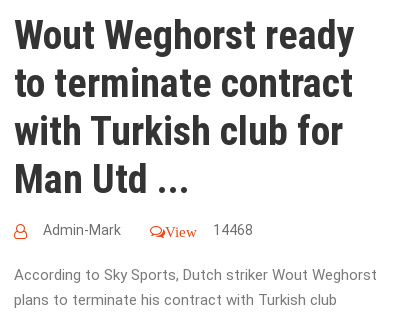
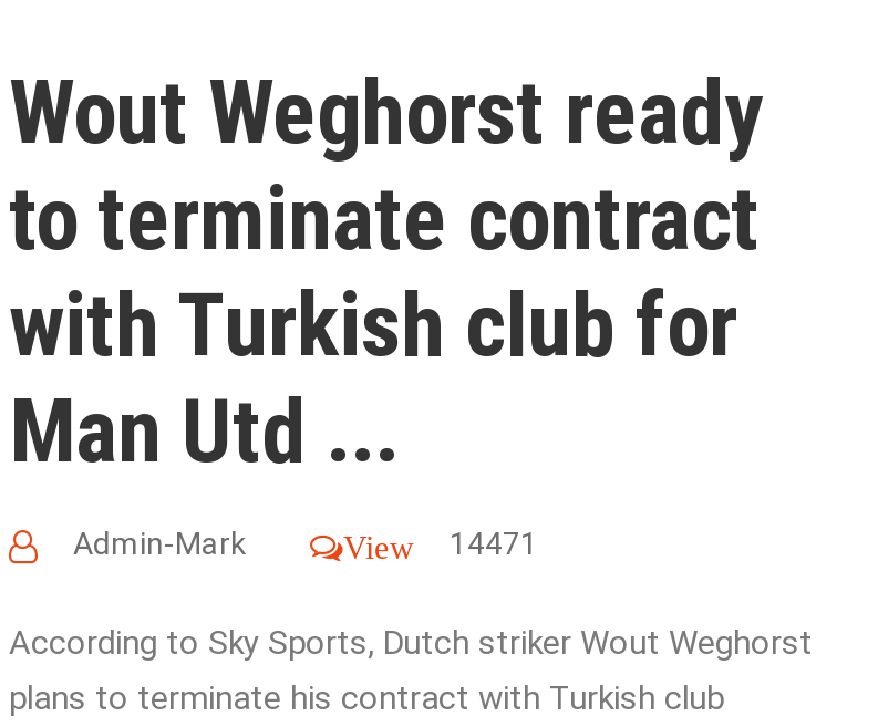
[165,222,253,238] View 14468 -> [343,525,538,562] View 14471

